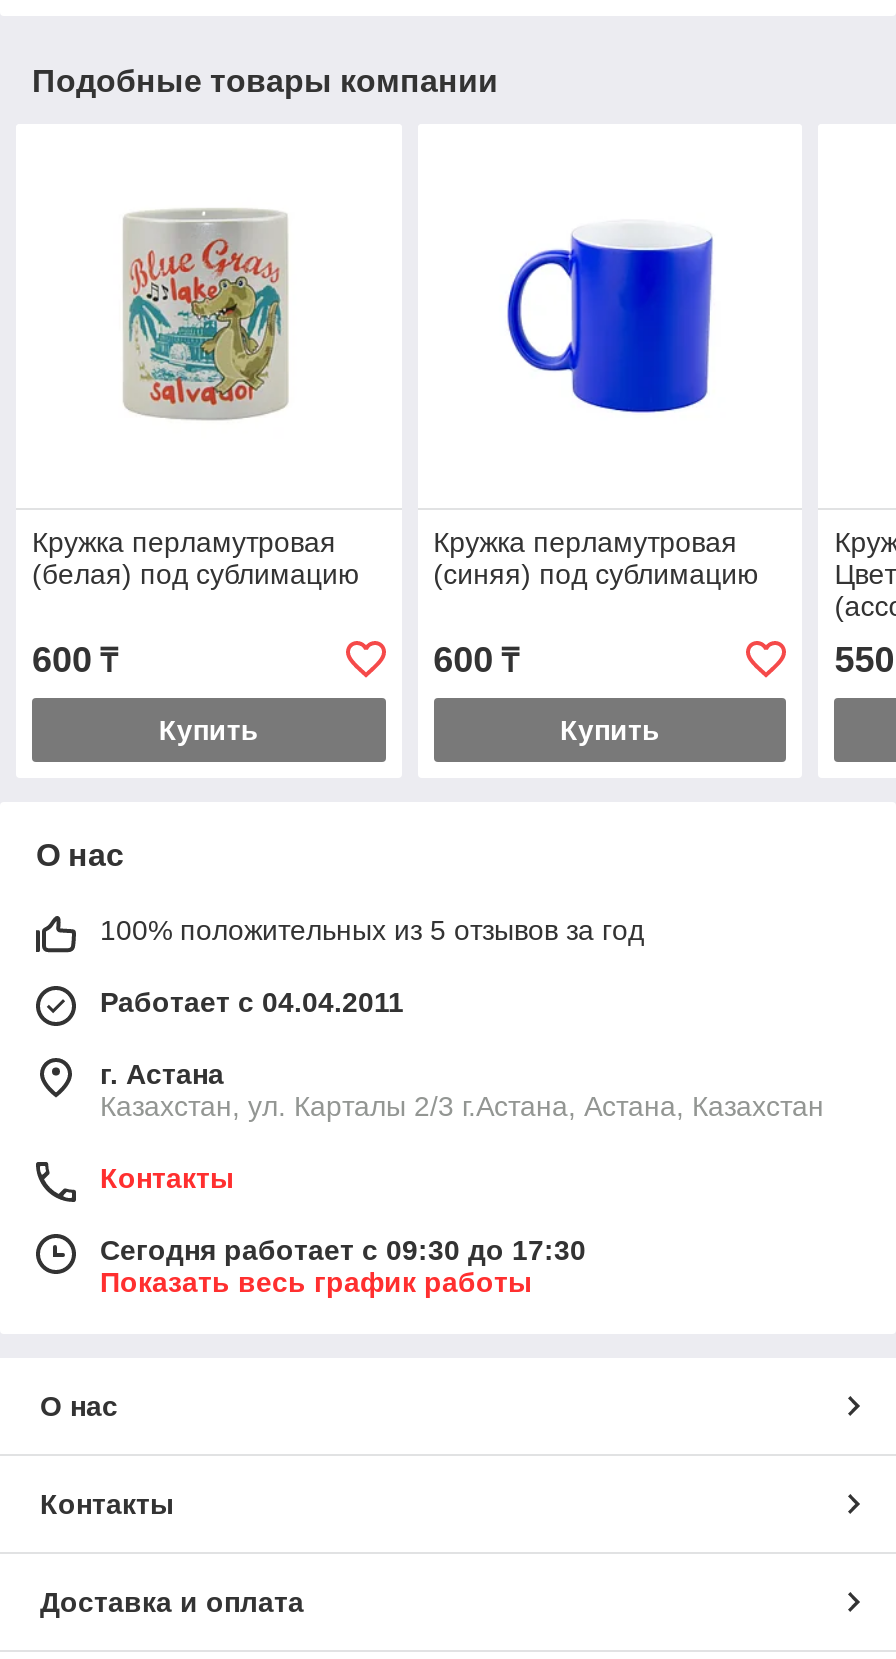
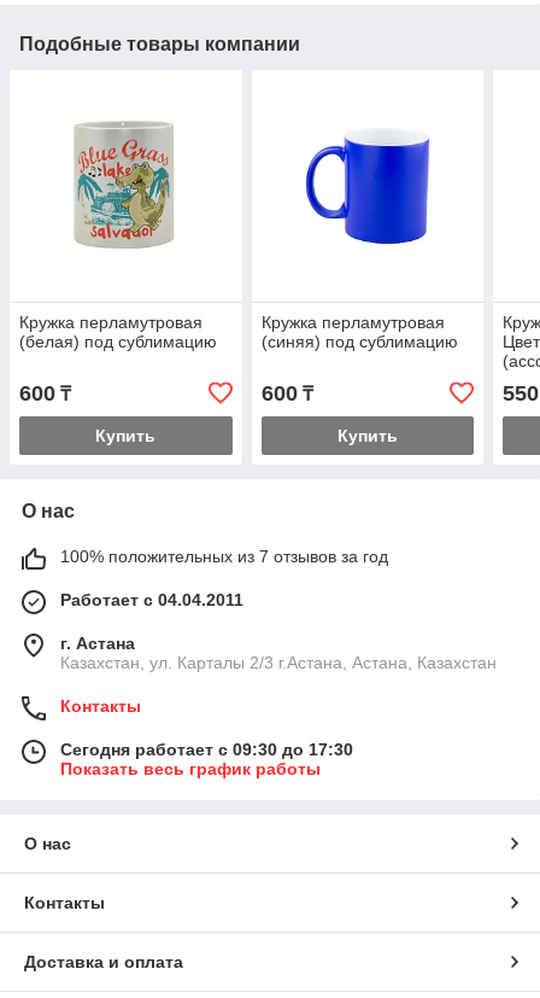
[100,915,644,947] 100% положительных из 5 отзывов за год -> [60,547,388,566] 100% положительных из 7 отзывов за год

